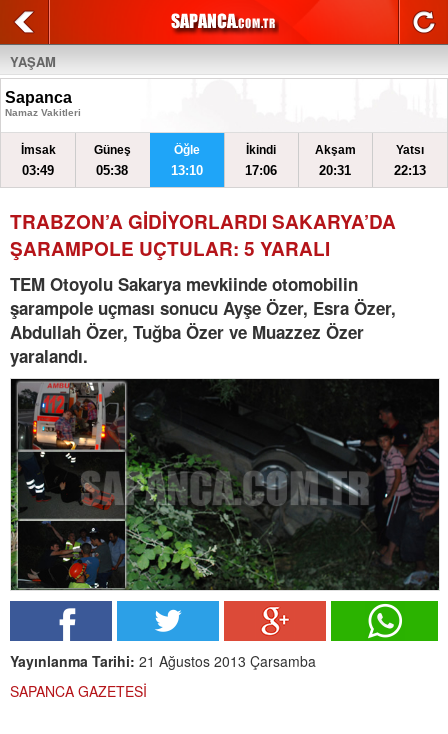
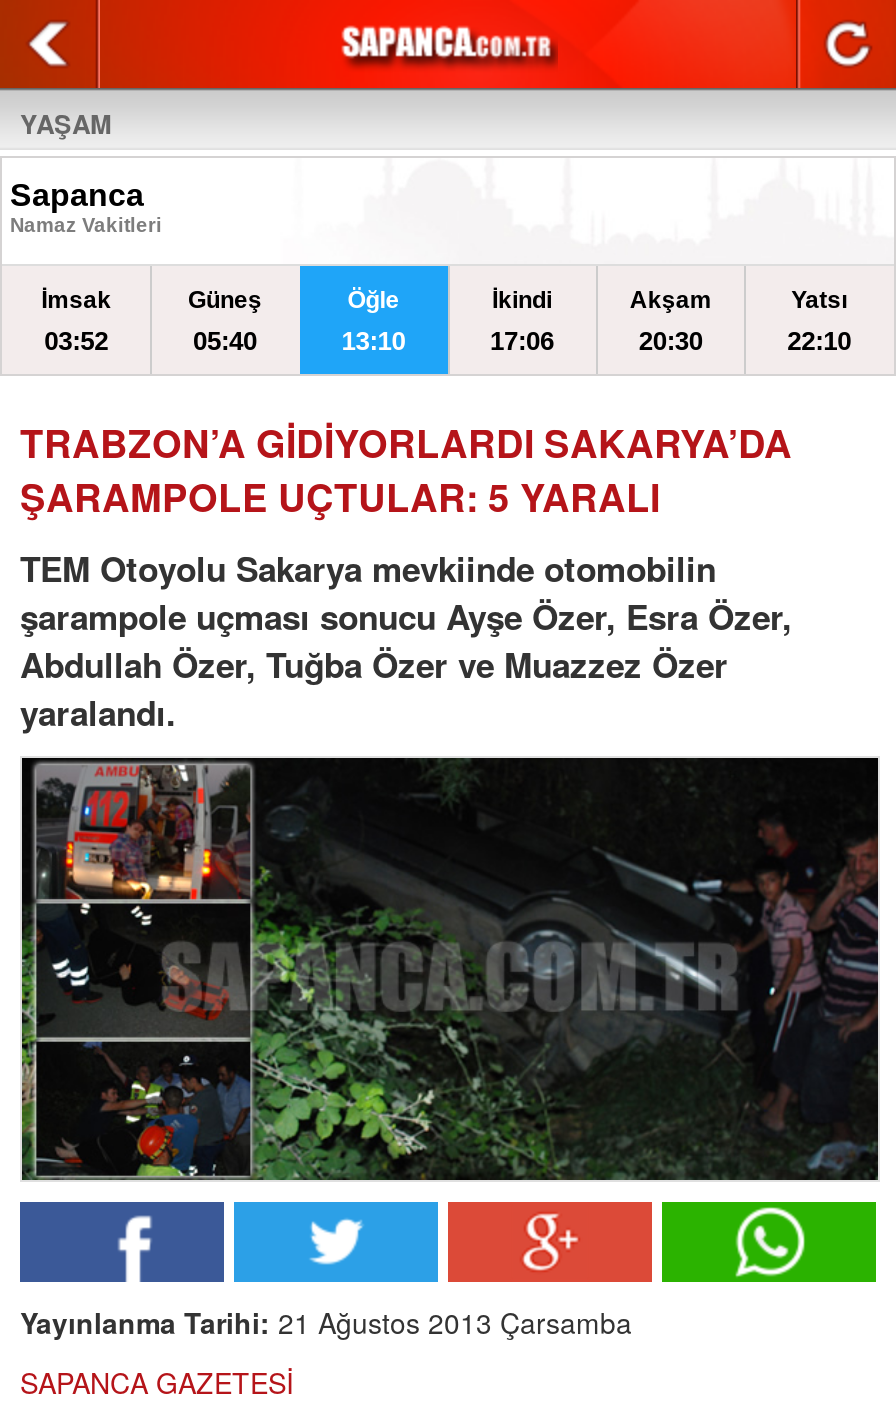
[22,163,54,178] 03:49 -> [44,326,108,356] 03:52
[96,163,128,178] 05:38 -> [193,326,257,356] 05:40
[319,163,351,178] 20:31 -> [639,326,703,356] 20:30
[394,163,426,178] 22:13 -> [787,326,851,356] 22:10

